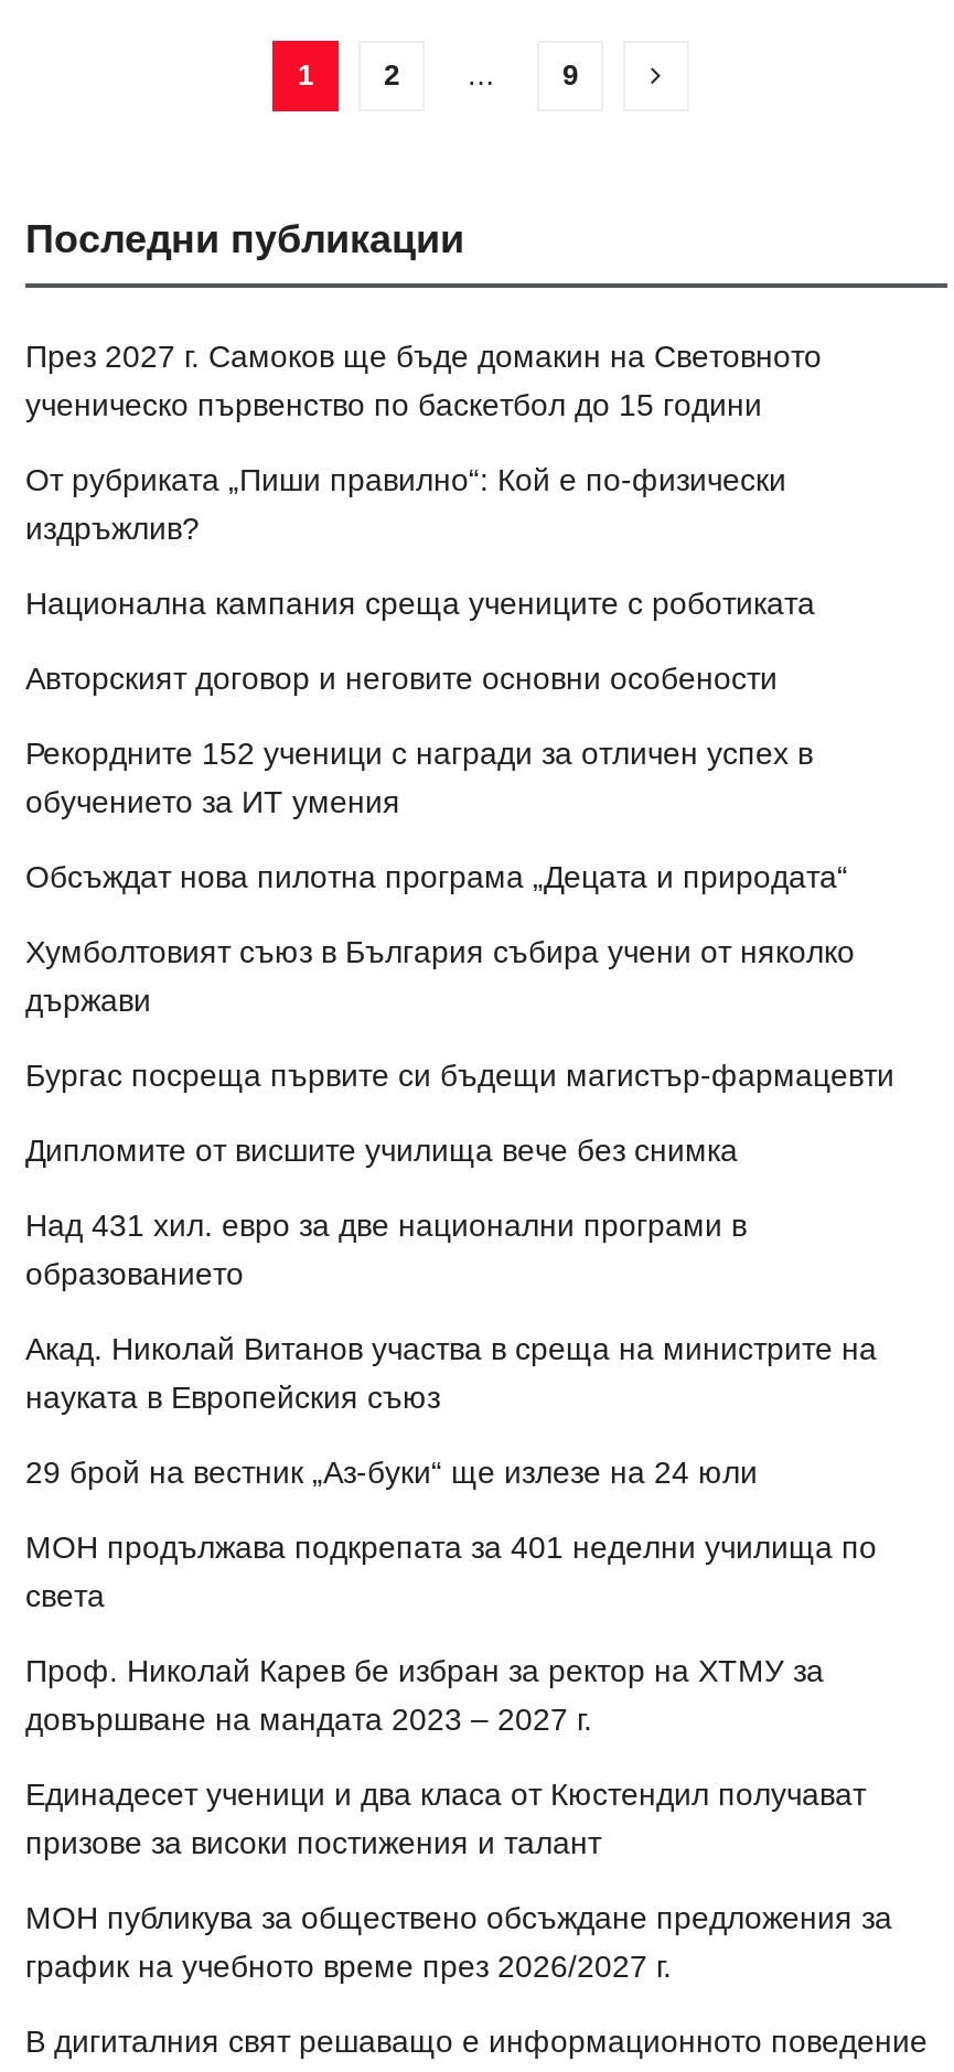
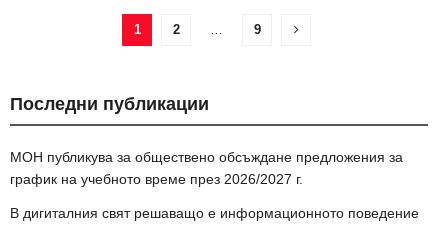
[25,337,894,1859] През 2027 г. Самоков ще бъде домакин на Световното | ученическо първенство по баскетбол до 15 години | От рубриката „Пиши правилно“: Кой е по-физически | издръжлив? | Национална кампания среща учениците с роботиката | Авторският договор и неговите основни особености | Рекордните 152 ученици с награди за отличен успех в | обучението за ИТ умения | Обсъждат нова пилотна програма „Децата и природата“ | Хумболтовият съюз в България събира учени от няколко | държави | Бургас посреща първите си бъдещи магистър-фармацевти | Дипломите от висшите училища вече без снимка | Над 431 хил. евро за две национални програми в | образованието | Акад. Николай Витанов участва в среща на министрите на | науката в Европейския съюз | 29 брой на вестник „Аз-буки“ ще излезе на 24 юли | МОН продължава подкрепата за 401 неделни училища по | света | Проф. Николай Карев бе избран за ректор на ХТМУ за | довършване на мандата 2023 – 2027 г. | Единадесет ученици и два класа от Кюстендил получават | призове за високи постижения и талант -> none

